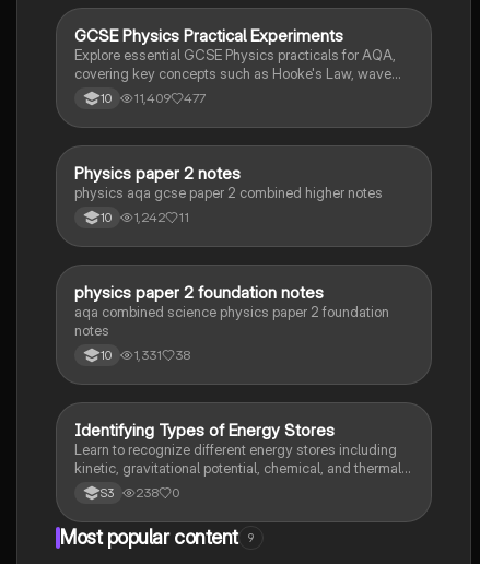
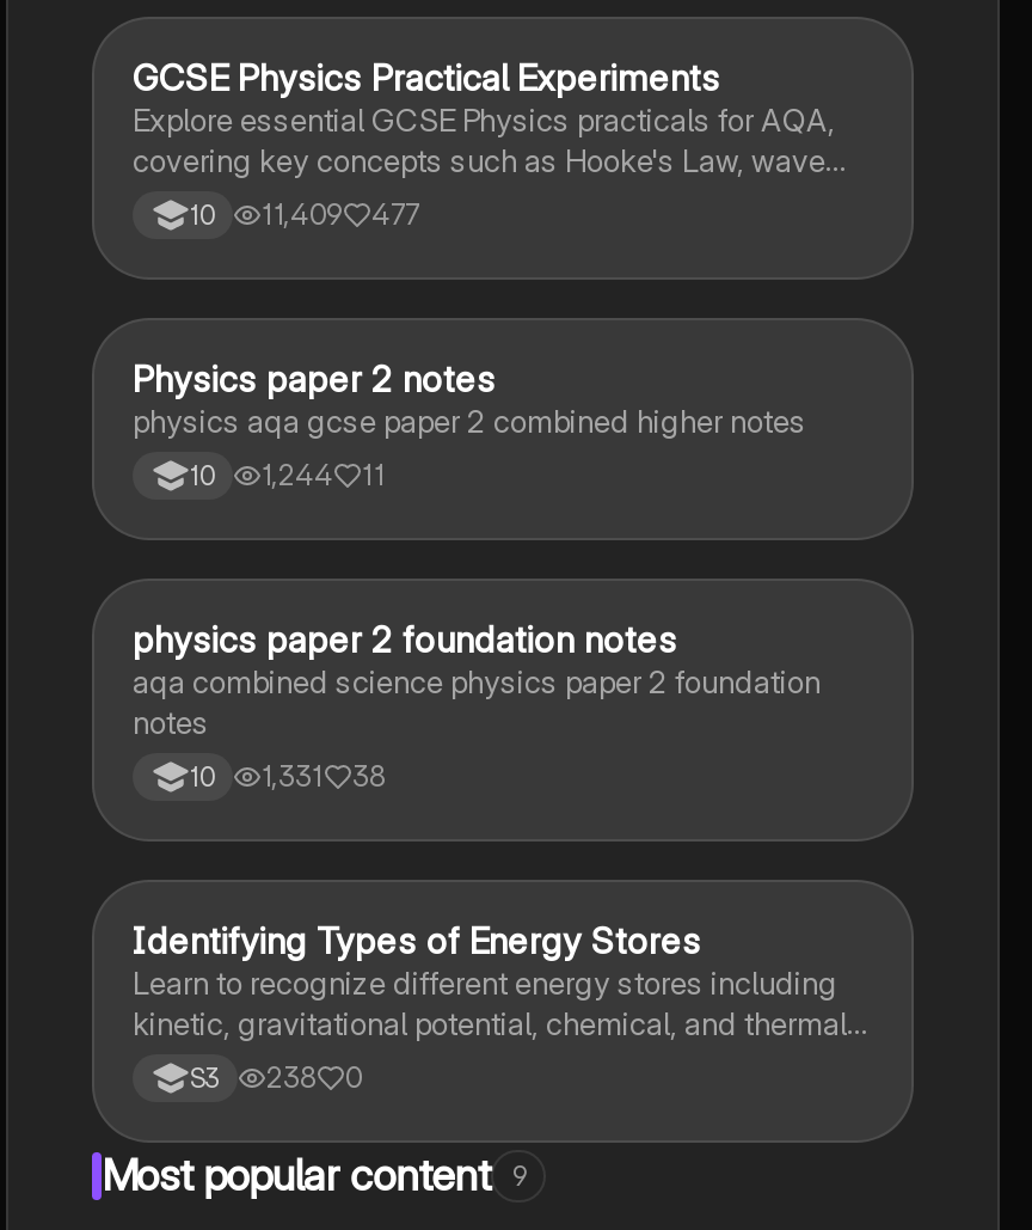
[101,208,189,225] 10 1,242 11 -> [190,456,386,492] 10 1,244 11

